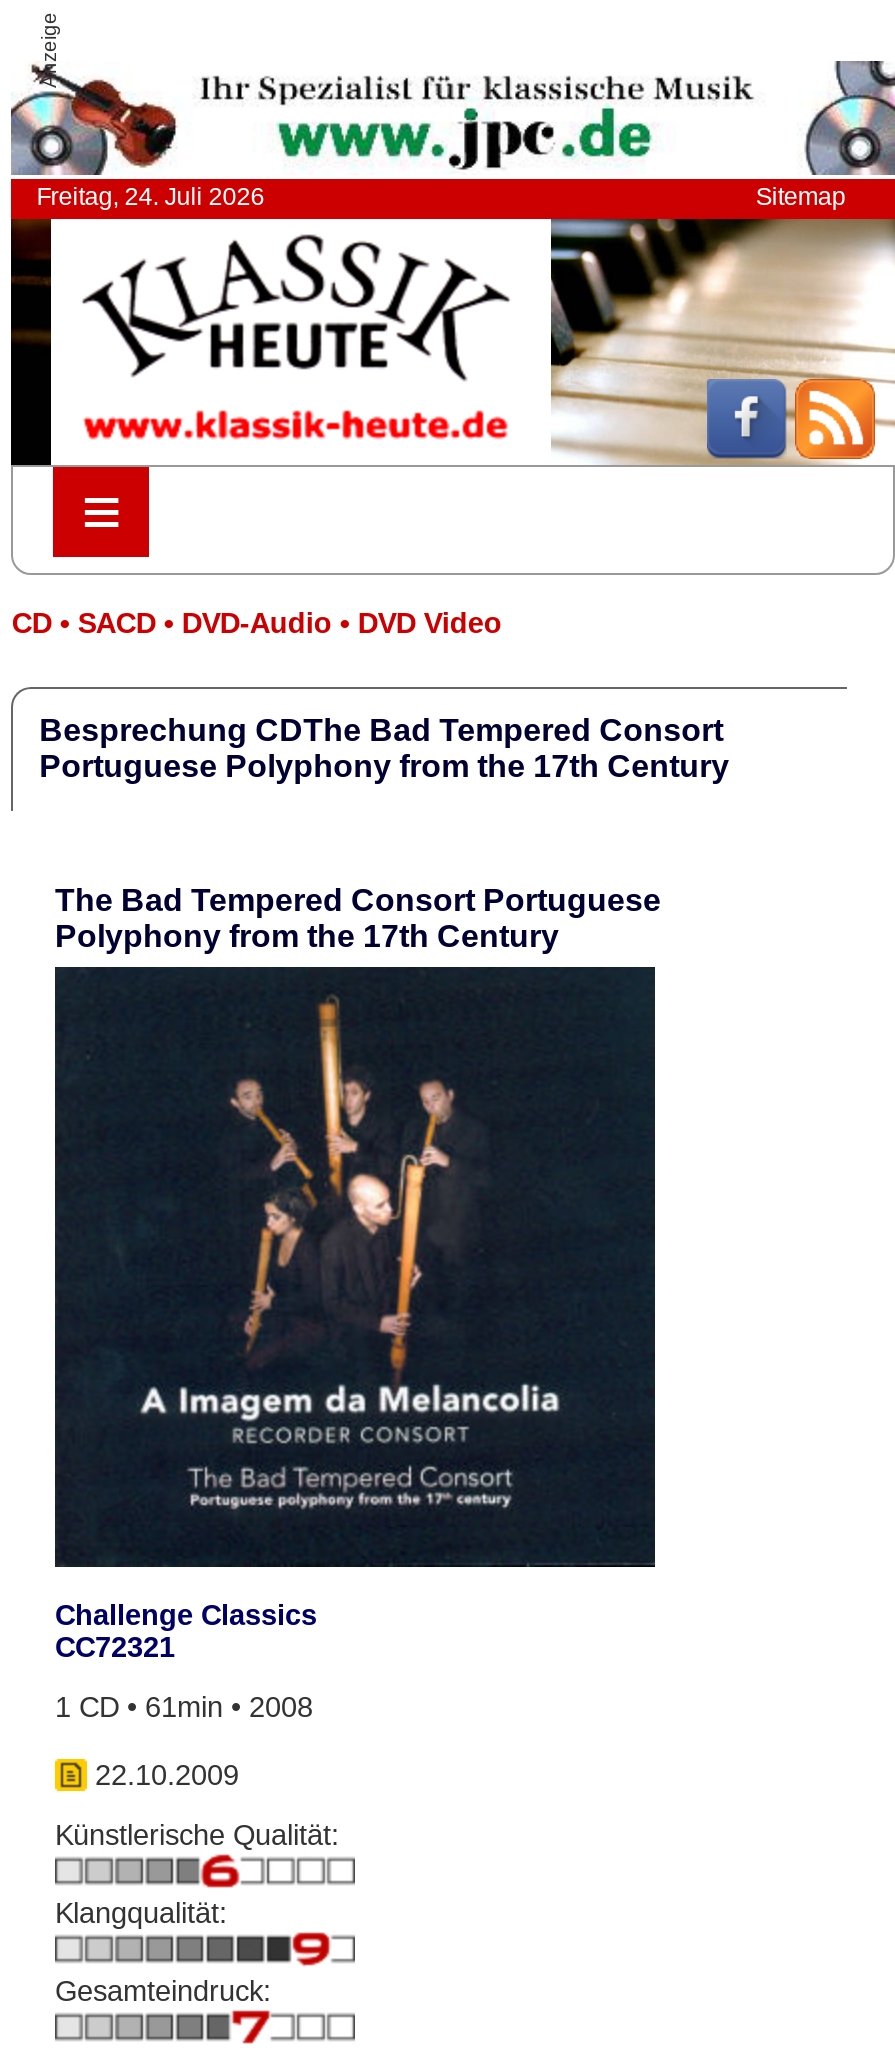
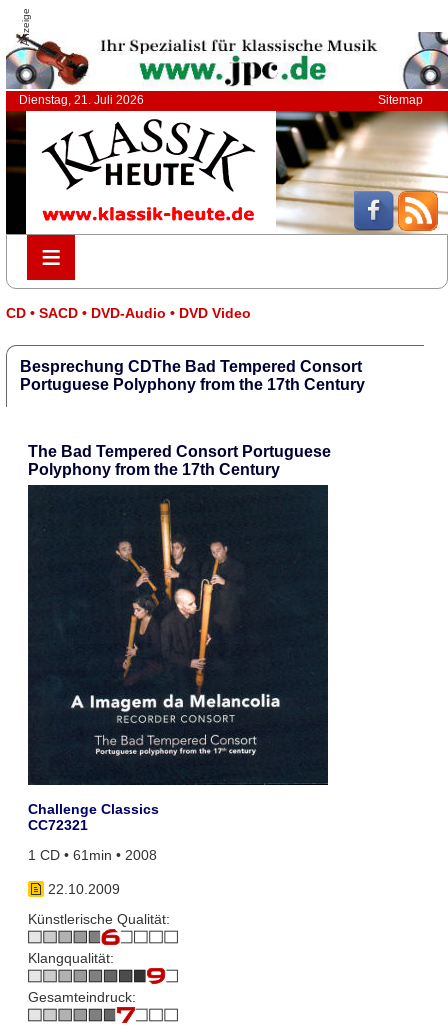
[36,183,264,211] Freitag, 24. Juli 2026 -> [19,93,144,107] Dienstag, 21. Juli 2026

